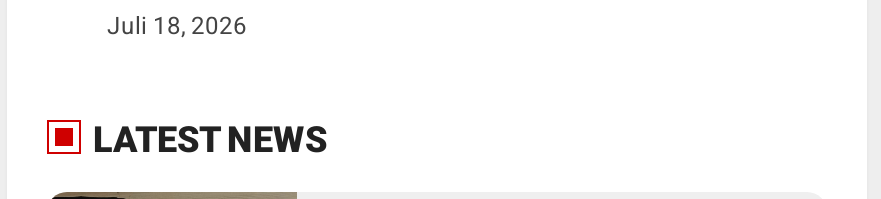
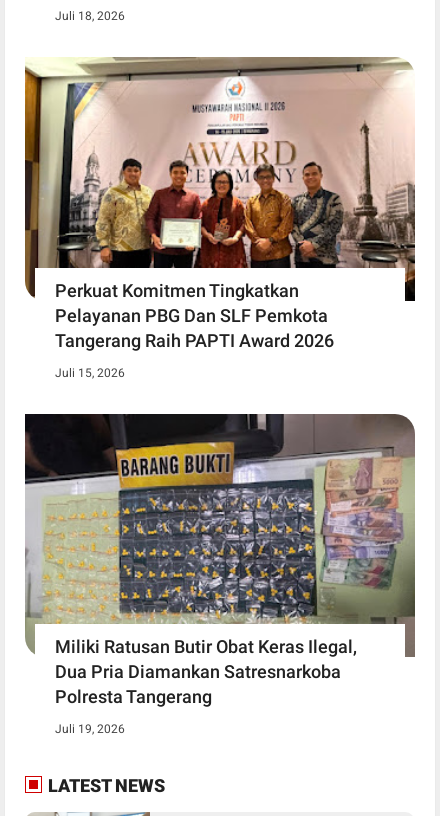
none -> [24,56,416,380] [image] | Perkuat Komitmen Tingkatkan | Pelayanan PBG Dan SLF Pemkota | Tangerang Raih PAPTI Award 2026 | Juli 15, 2026
none -> [24,413,416,736] [image] | Miliki Ratusan Butir Obat Keras Ilegal, | Dua Pria Diamankan Satresnarkoba | Polresta Tangerang | Juli 19, 2026

